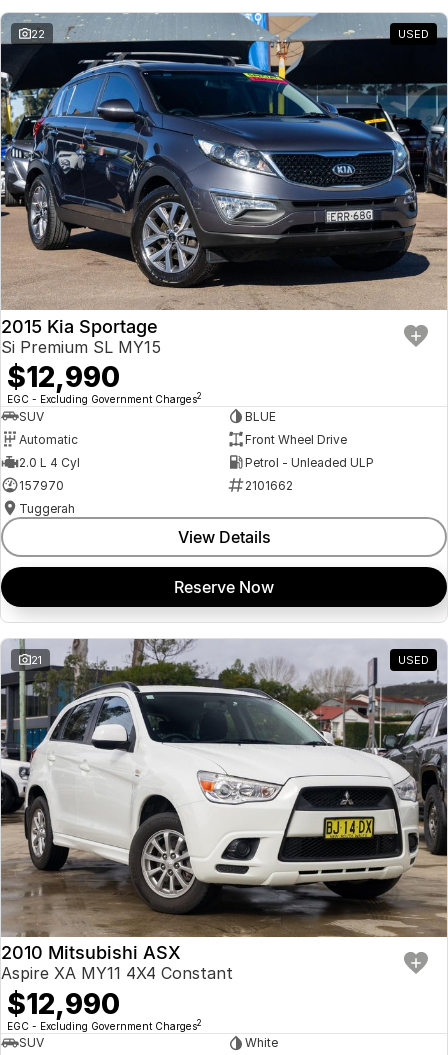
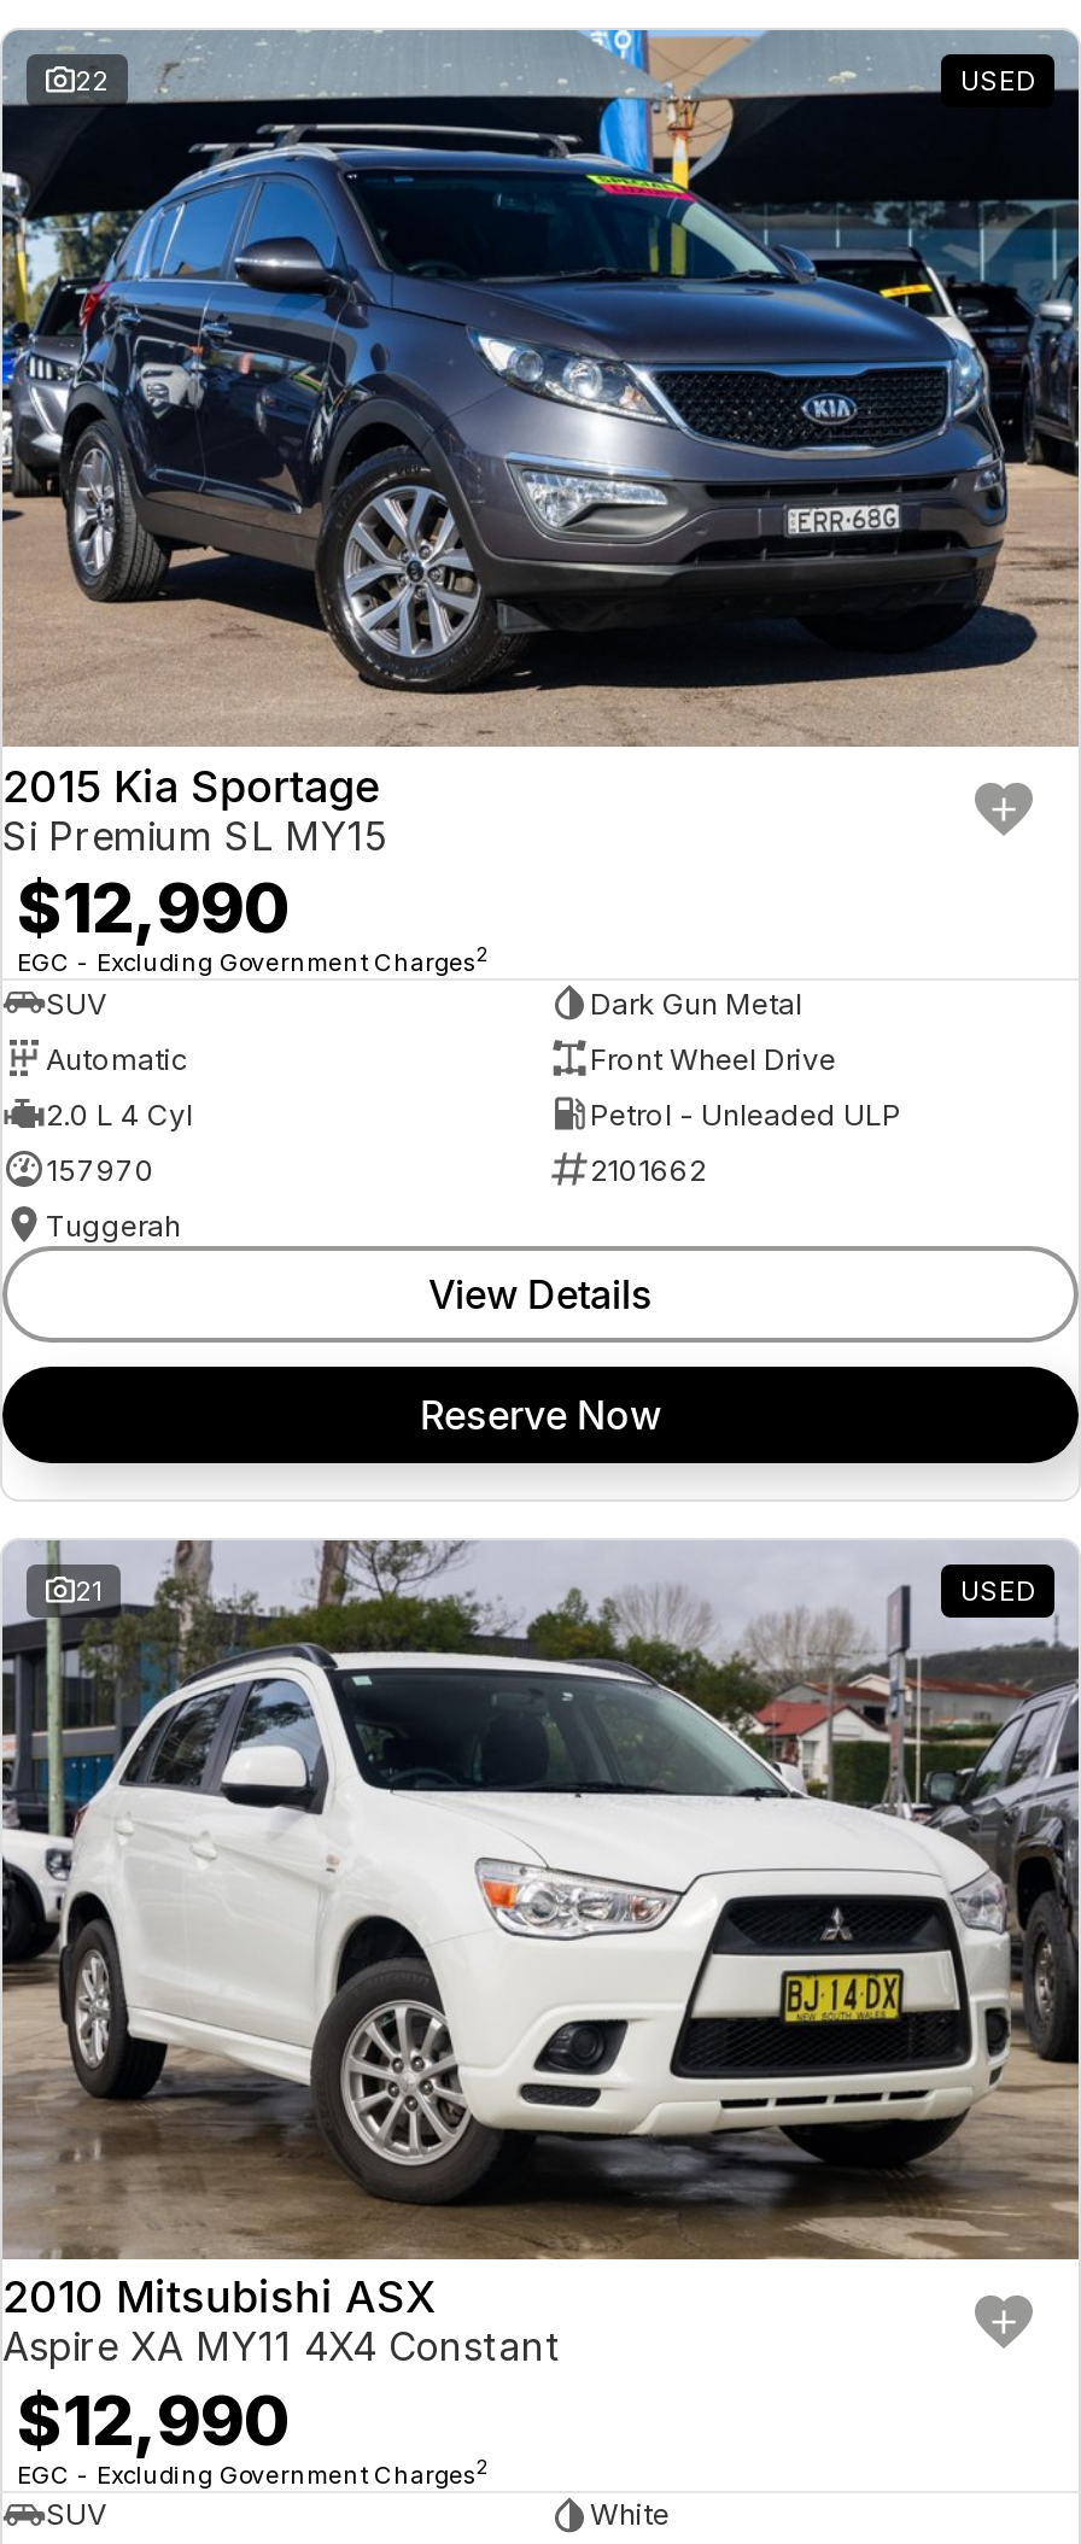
[244,409,275,424] BLUE -> [590,985,802,1021] Dark Gun Metal

